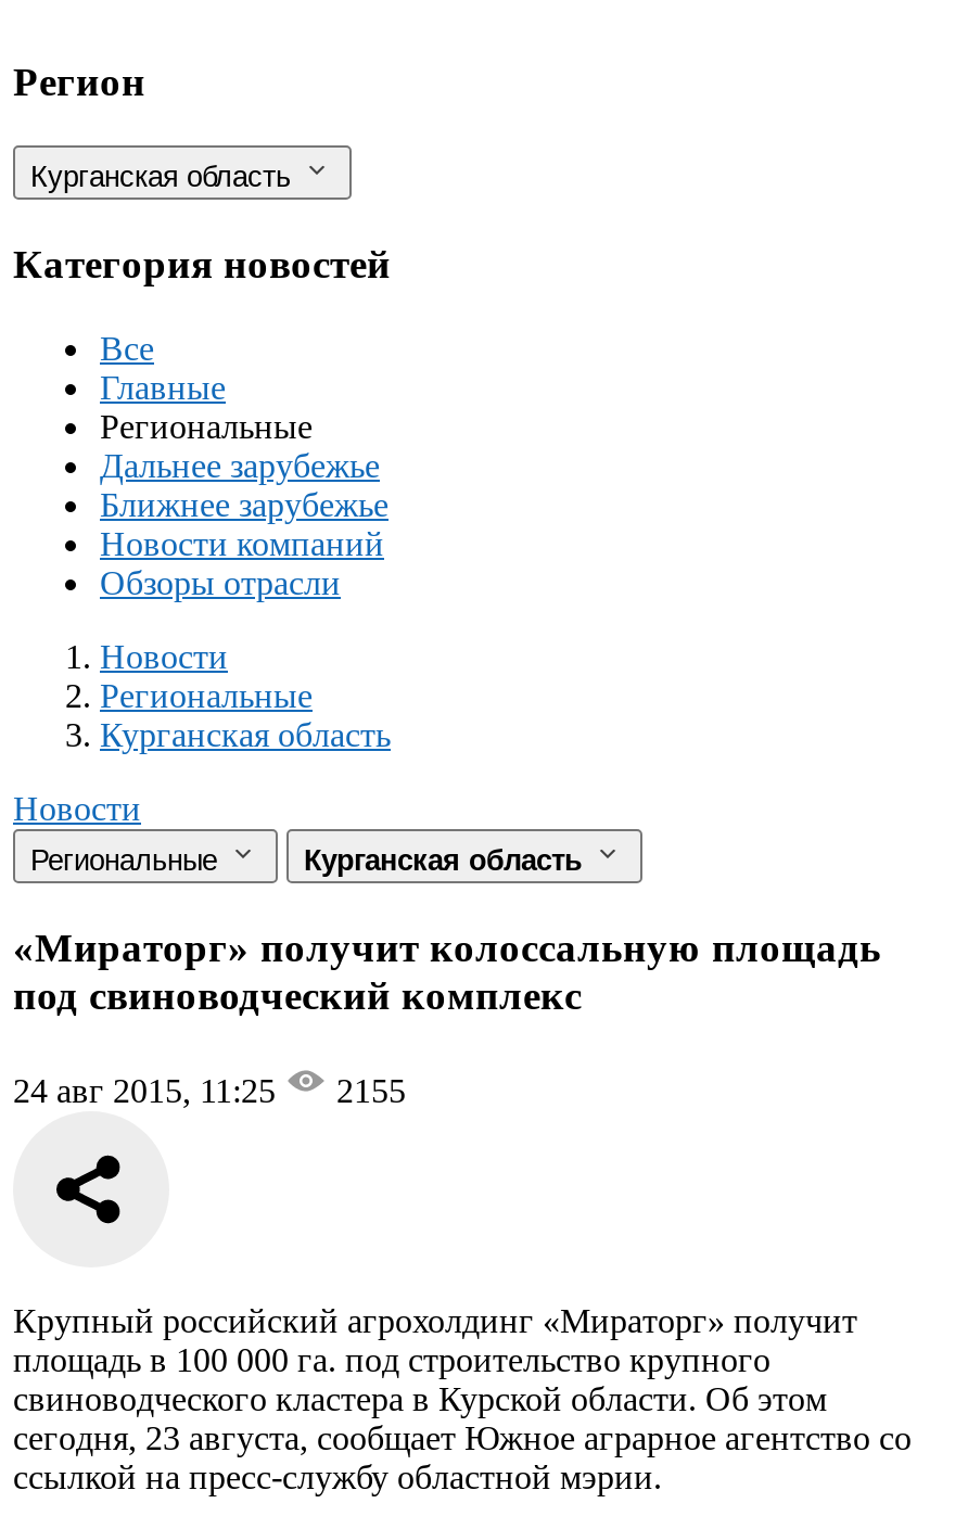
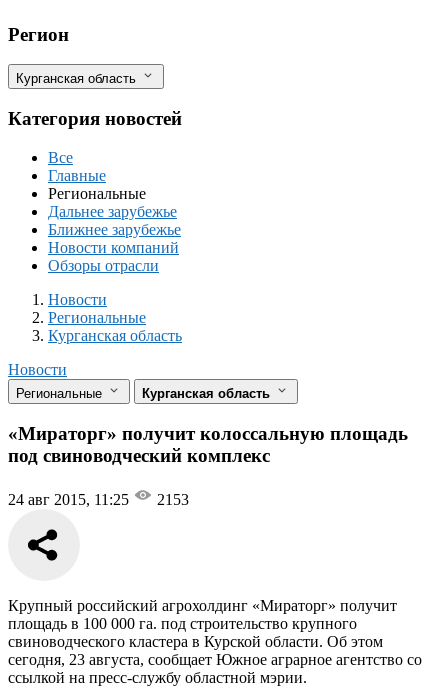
[13,1073,406,1110] 24 авг 2015, 11:25 2155 -> [8,491,189,508] 24 авг 2015, 11:25 2153

